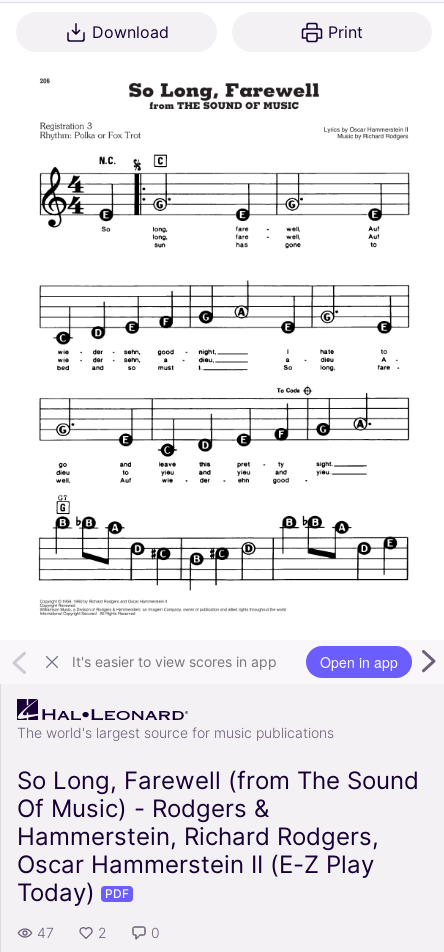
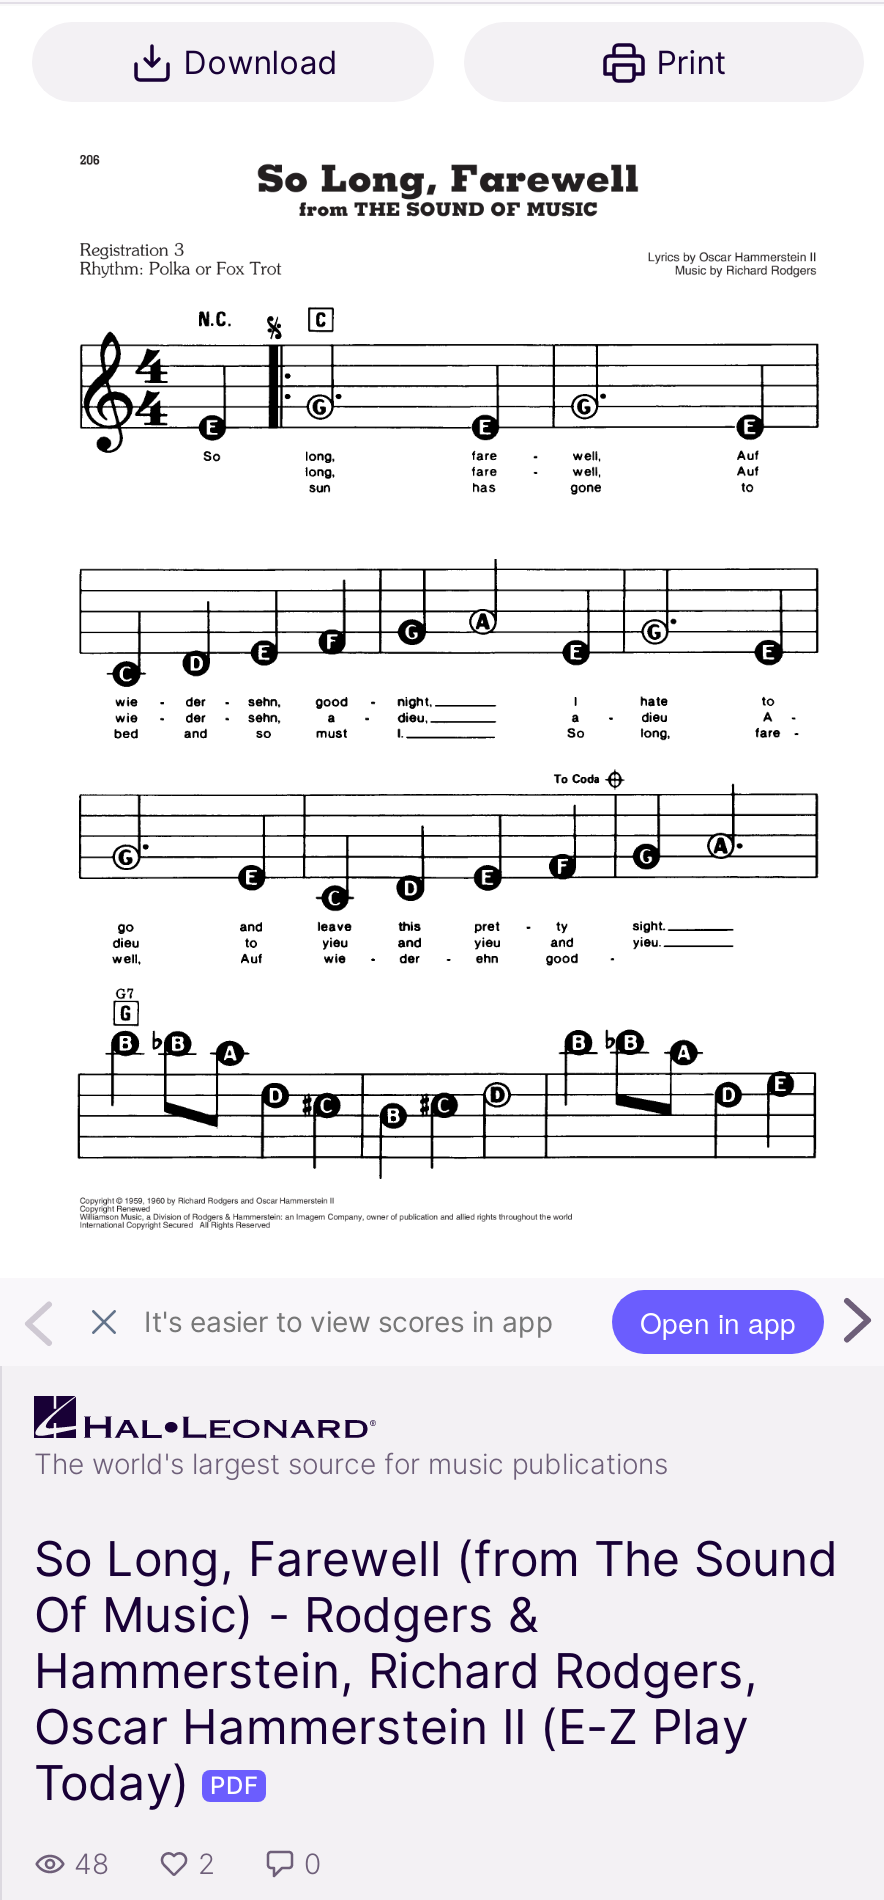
[37,924,54,941] 47 -> [74,1847,110,1881] 48

